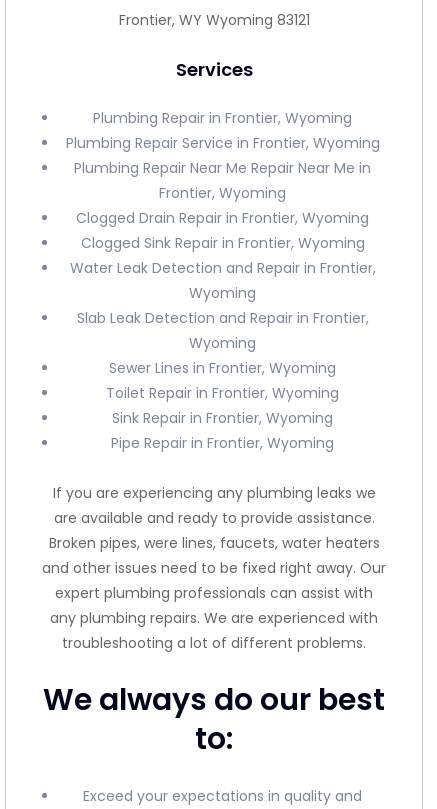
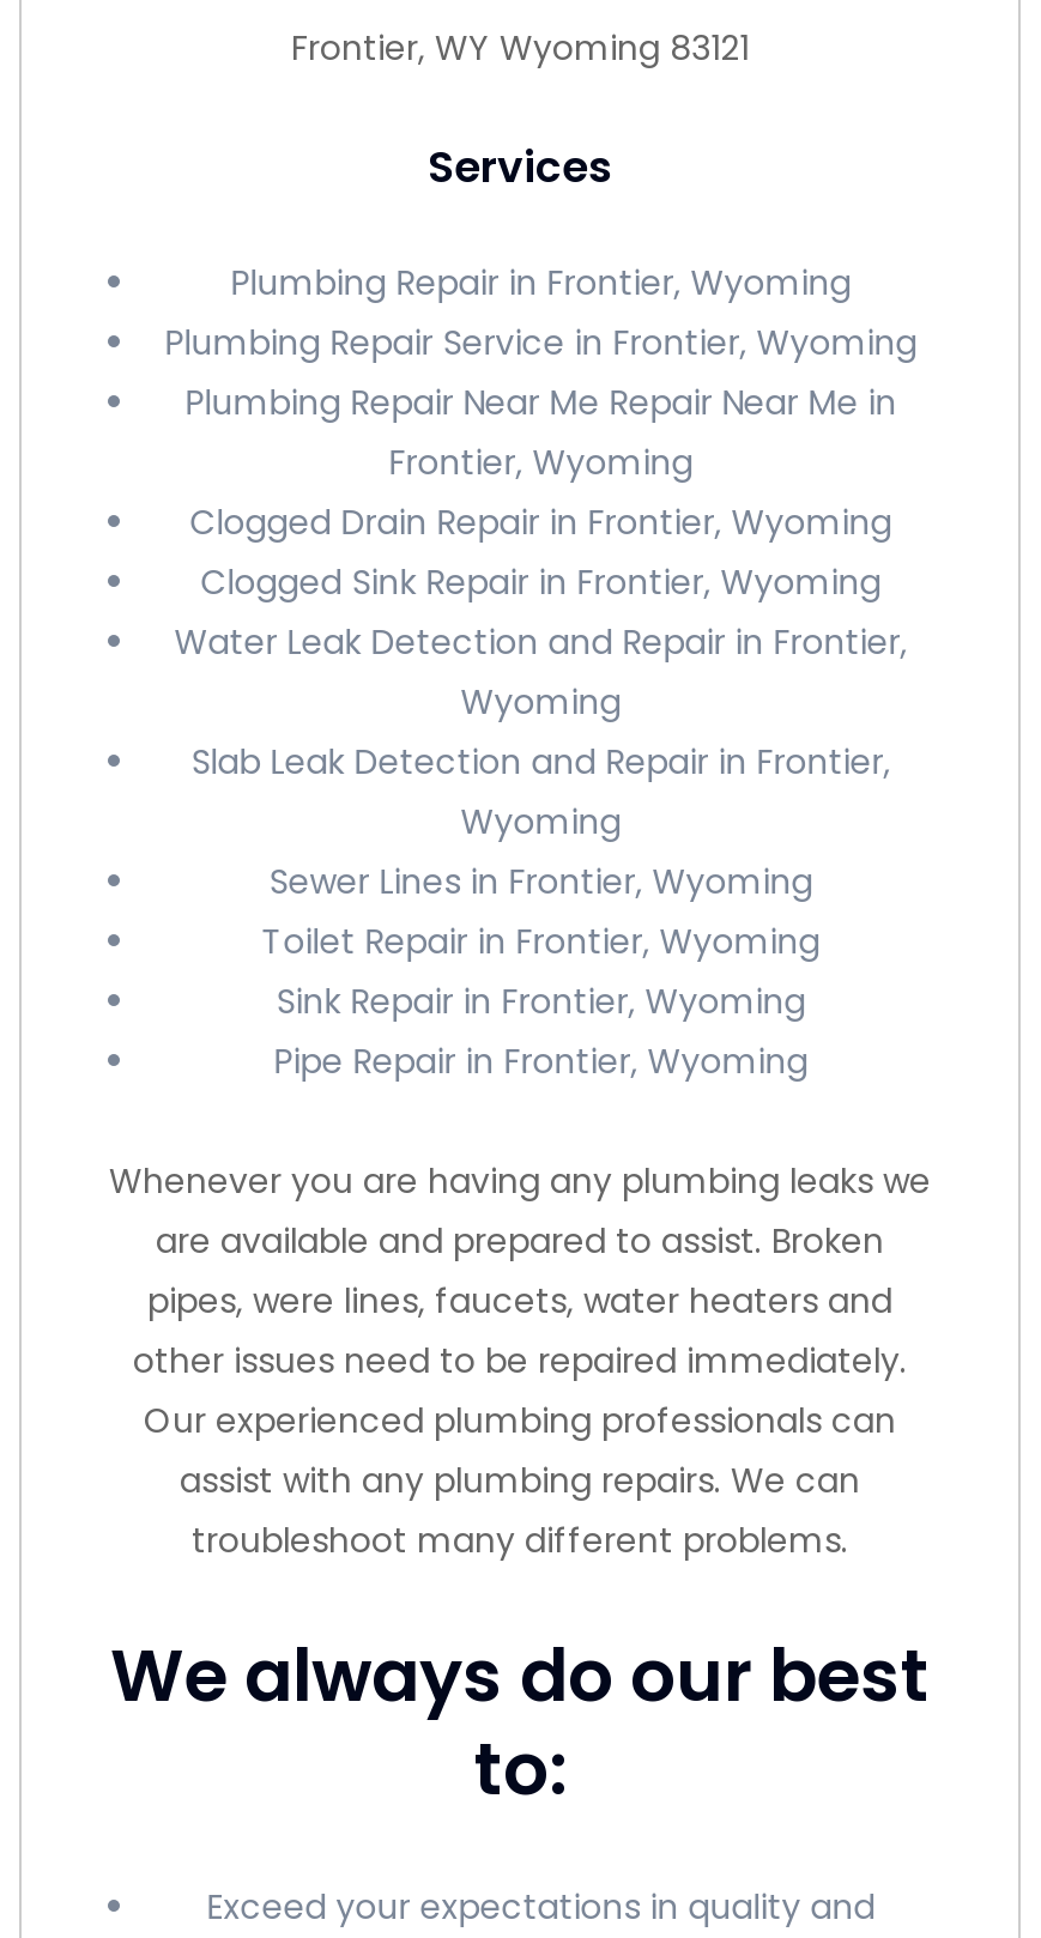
[42,482,386,652] If you are experiencing any plumbing leaks we | are available and ready to provide assistance. | Broken pipes, were lines, faucets, water heaters | and other issues need to be fixed right away. Our | expert plumbing professionals can assist with | any plumbing repairs. We are experienced with | troubleshooting a lot of different problems. -> [109,1156,931,1563] Whenever you are having any plumbing leaks we | are available and prepared to assist. Broken | pipes, were lines, faucets, water heaters and | other issues need to be repaired immediately. | Our experienced plumbing professionals can | assist with any plumbing repairs. We can | troubleshoot many different problems.

